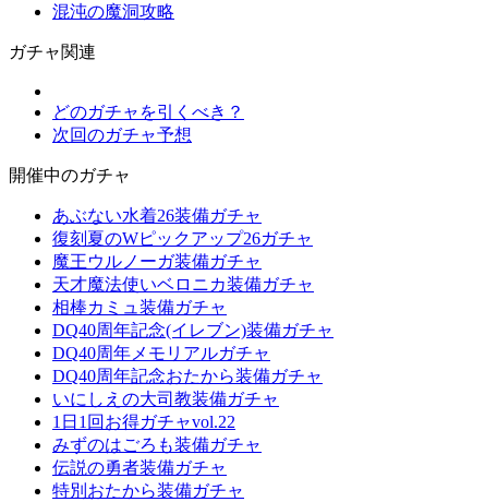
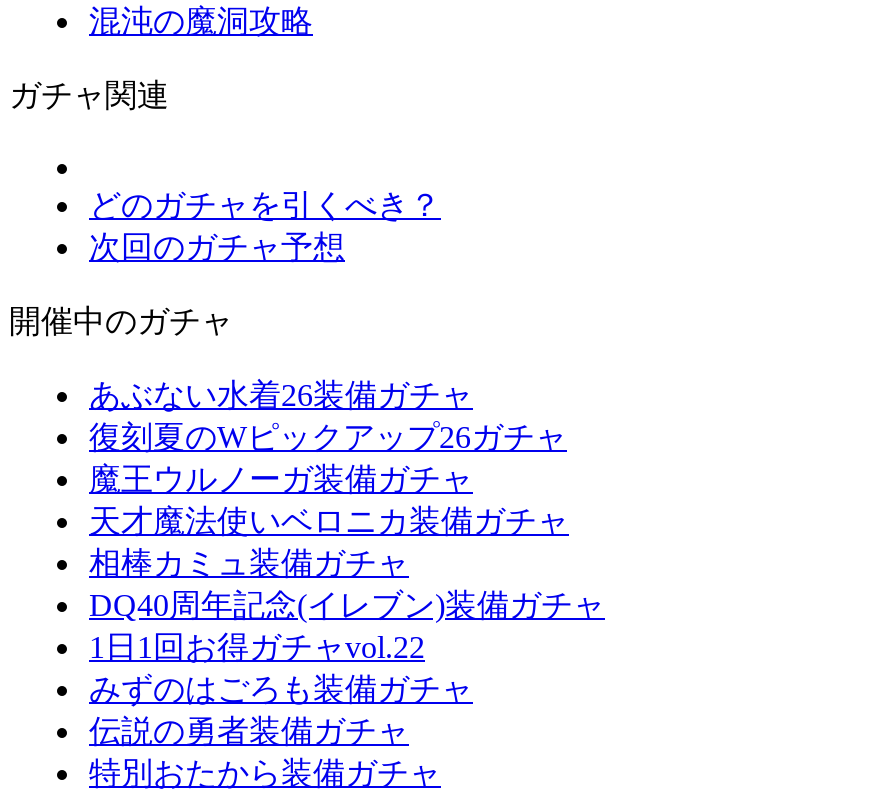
[52,344,323,408] DQ40周年メモリアルガチャ | DQ40周年記念おたから装備ガチャ | いにしえの大司教装備ガチャ -> none

